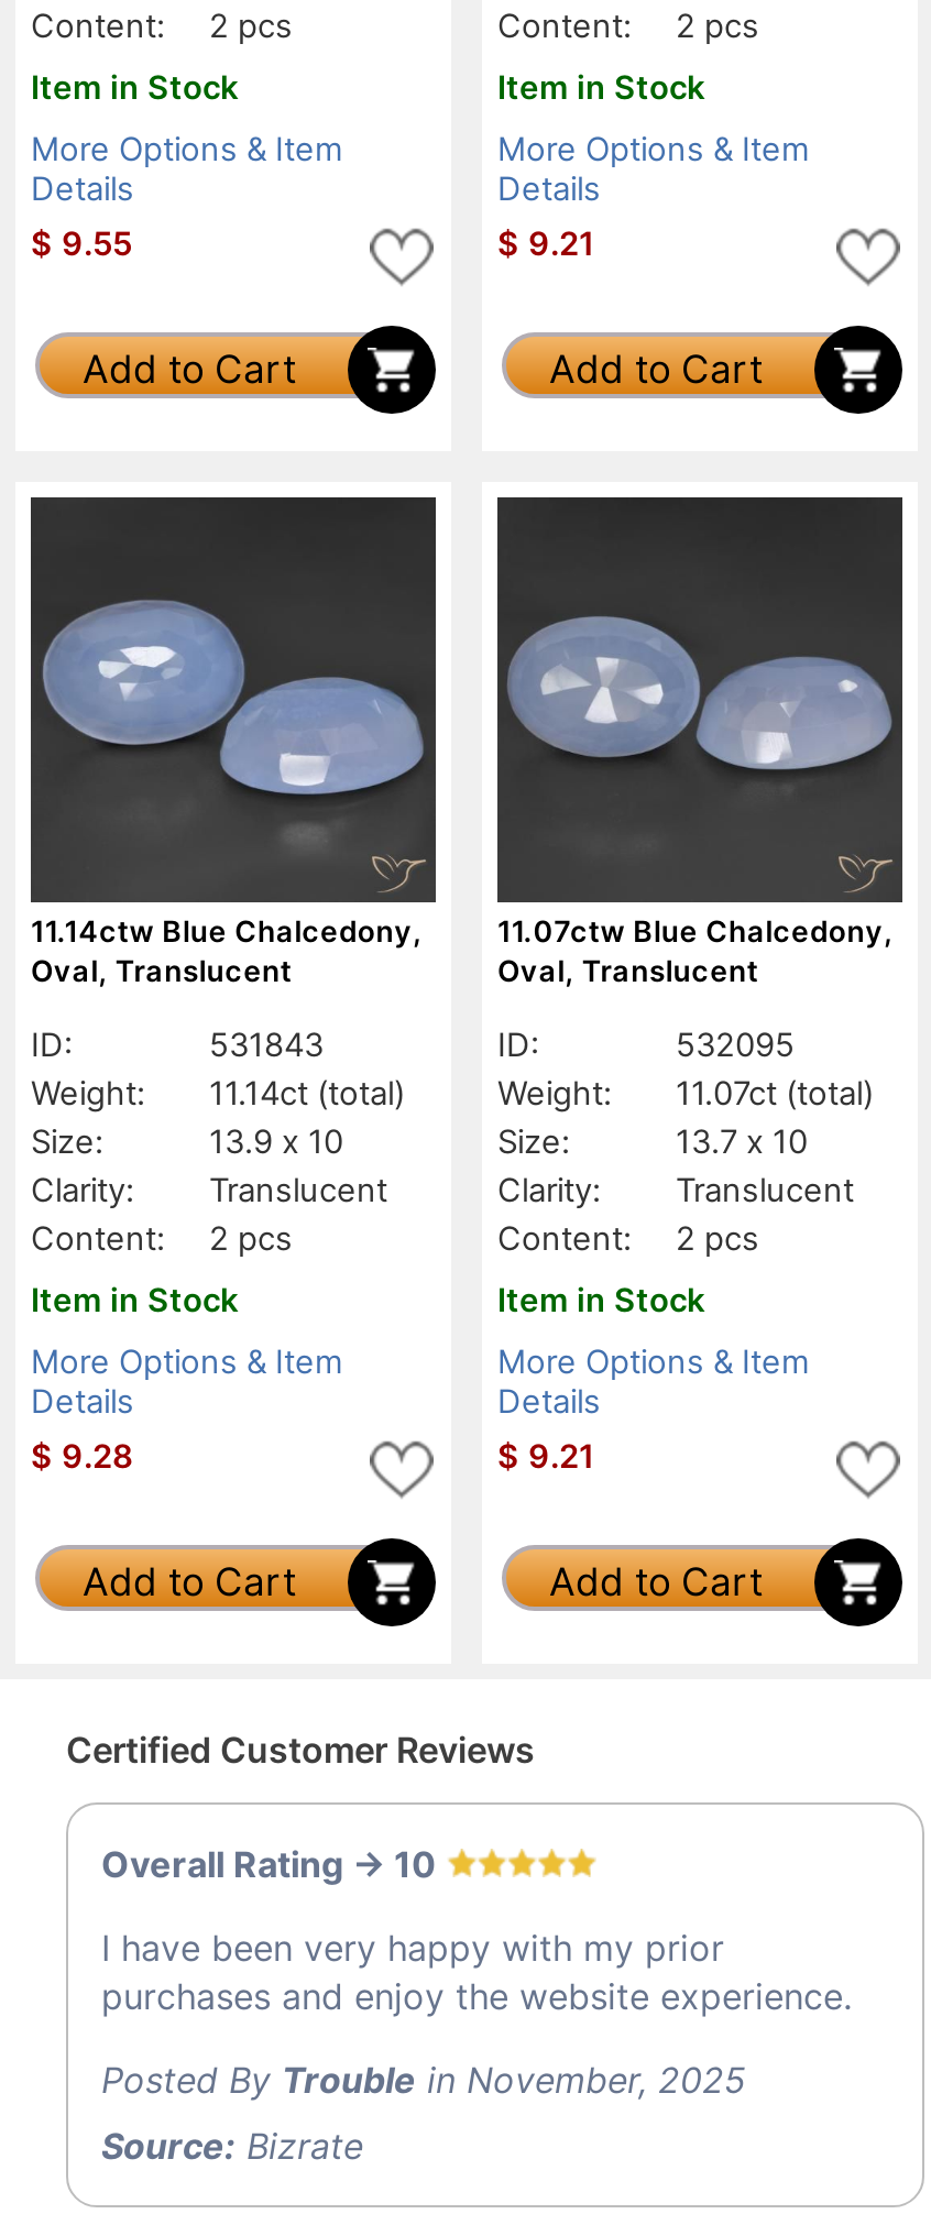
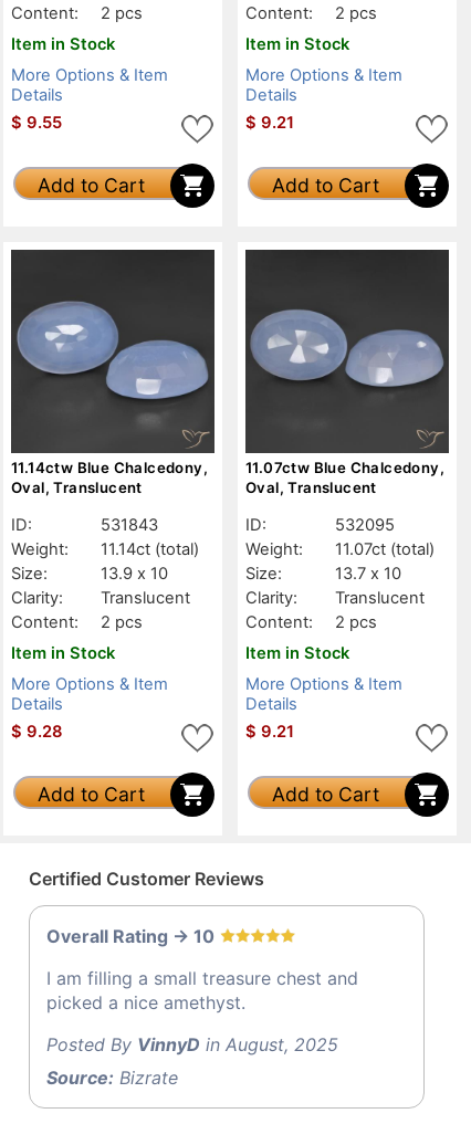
[101,1925,852,2017] I have been very happy with my prior | purchases and enjoy the website experience. -> [46,967,358,1013] I am filling a small treasure chest and | picked a nice amethyst.
[101,2057,746,2101] Posted By Trouble in November, 2025 -> [46,1033,338,1055] Posted By VinnyD in August, 2025

